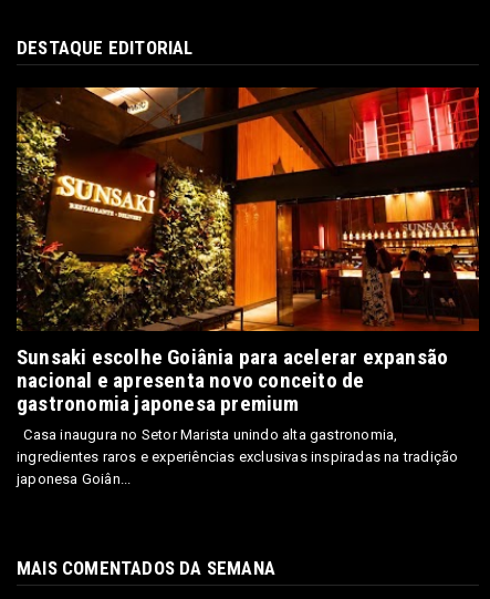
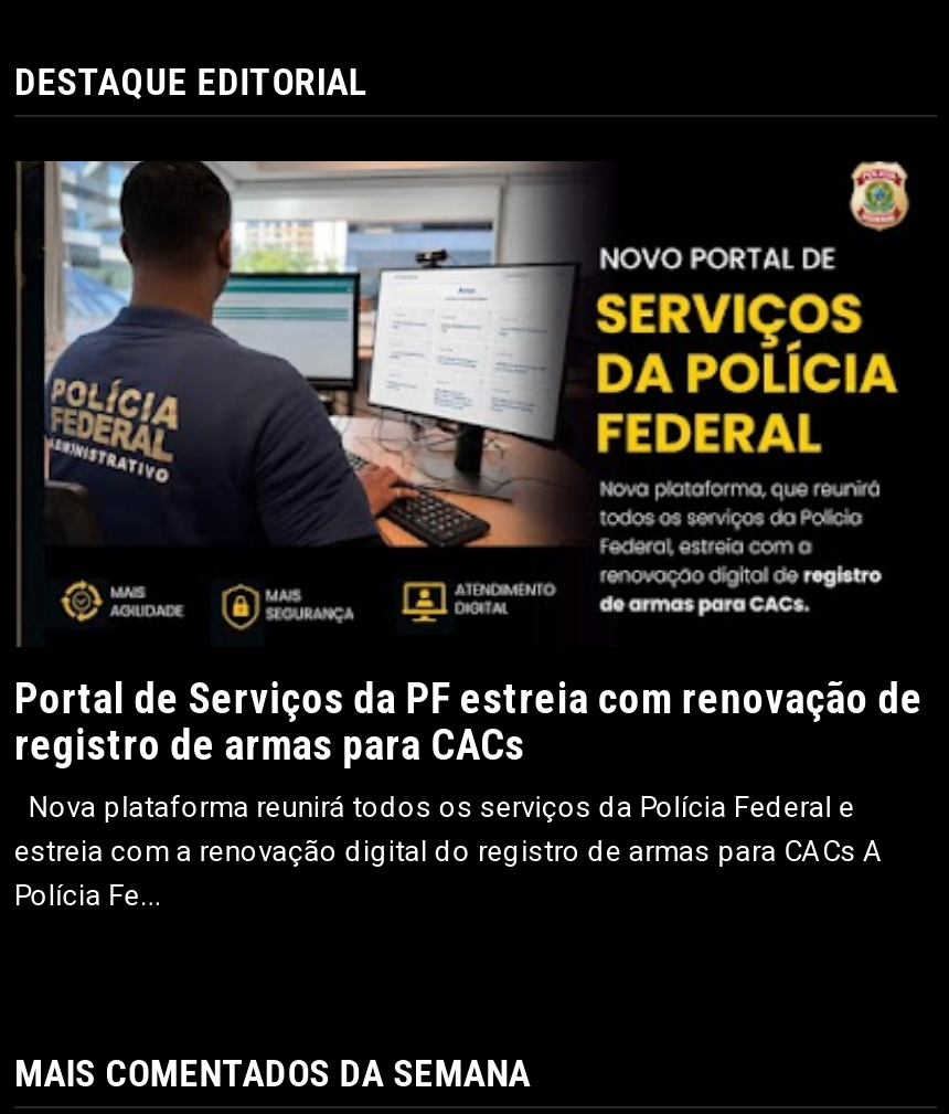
[17,86,480,487] [image] | Sunsaki escolhe Goiânia para acelerar expansão | nacional e apresenta novo conceito de | gastronomia japonesa premium | Casa inaugura no Setor Marista unindo alta gastronomia, | ingredientes raros e experiências exclusivas inspiradas na tradição | japonesa Goiân... -> [14,159,937,911] [image] | Portal de Serviços da PF estreia com renovação de | registro de armas para CACs | Nova plataforma reunirá todos os serviços da Polícia Federal e | estreia com a renovação digital do registro de armas para CACs A | Polícia Fe...

